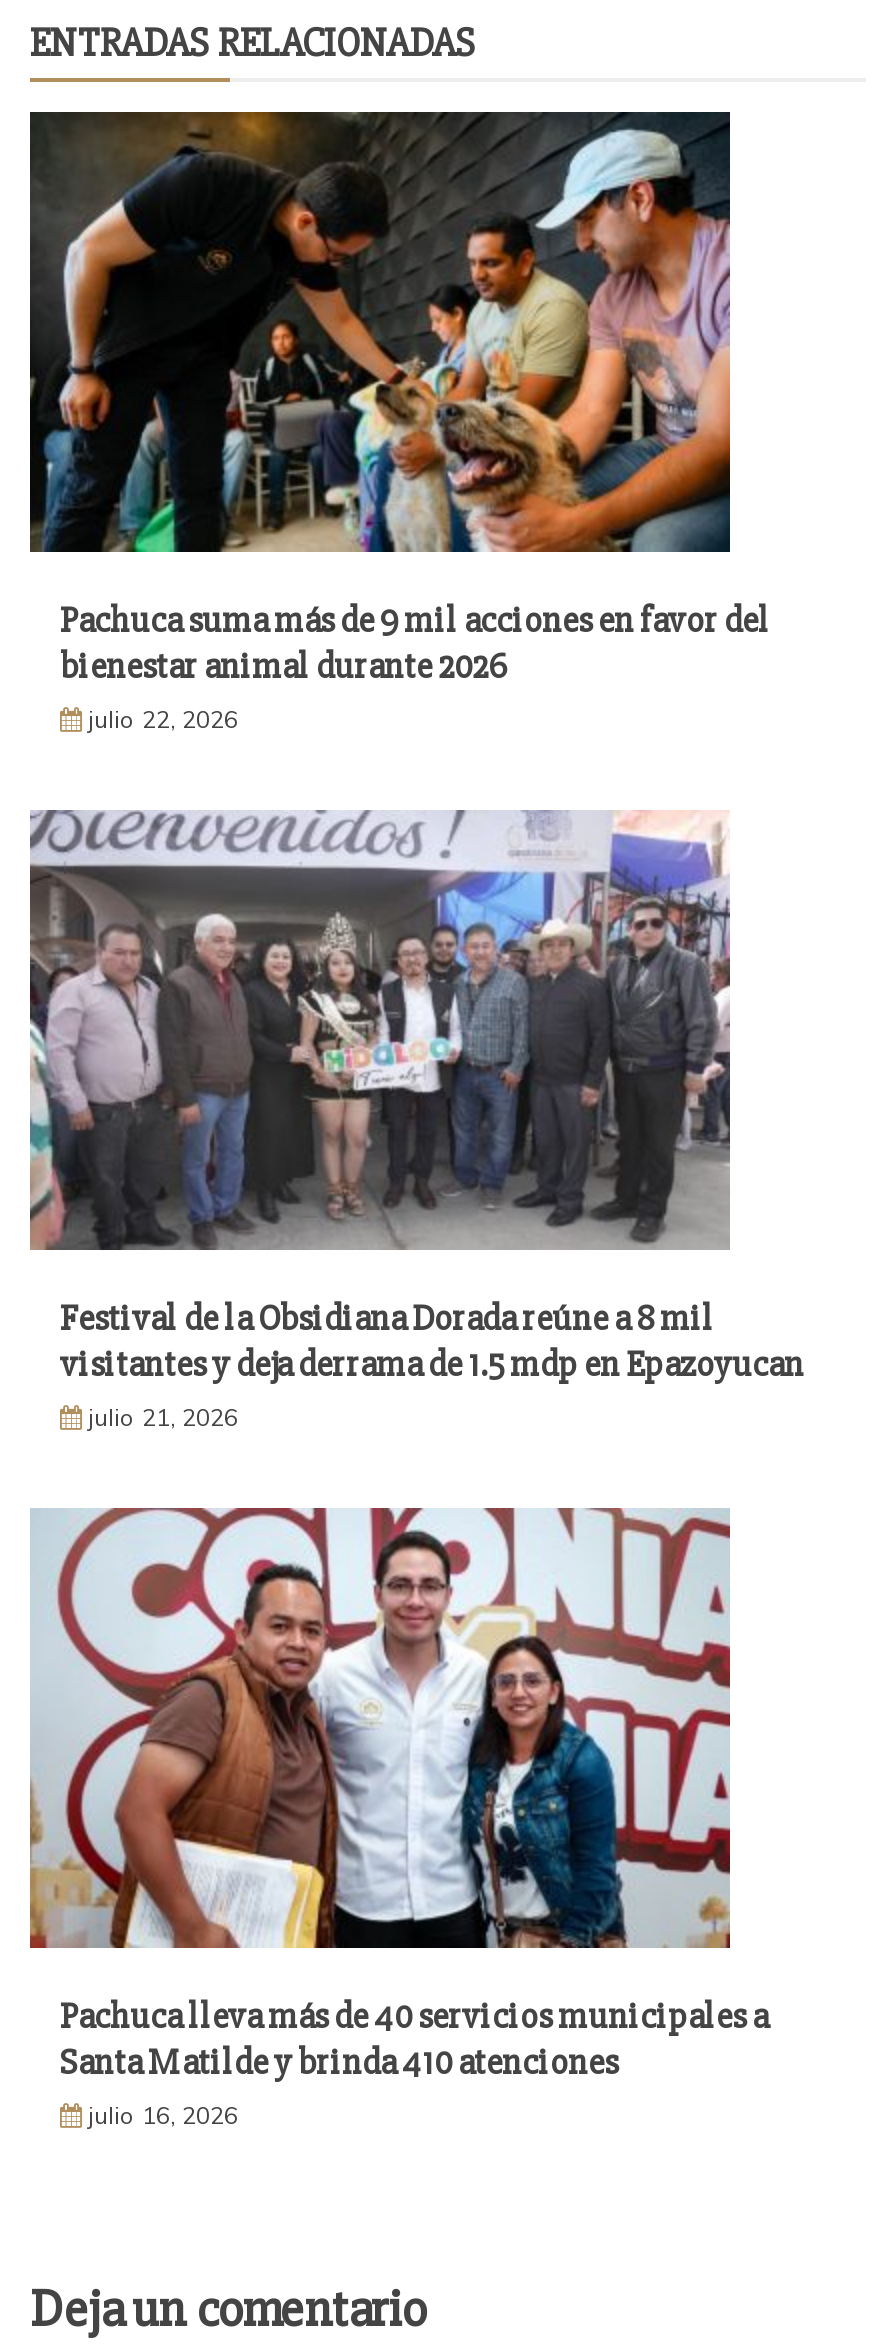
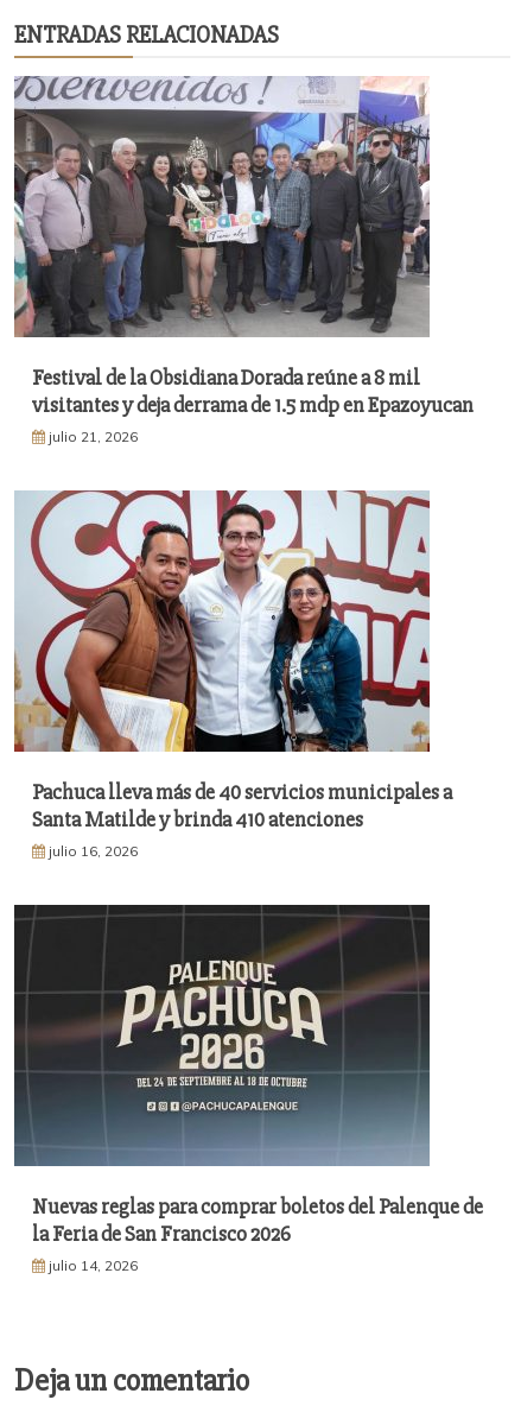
[28,110,770,734] [image] | Pachuca suma más de 9 mil acciones en favor del | bienestar animal durante 2026 | julio 22, 2026 -> none
moved [26,806,804,2130] -> [12,74,474,860]: [image] | Festival de la Obsidiana Dorada reúne a 8 mil | visitantes y deja derrama de 1.5 mdp en Epazoyucan | julio 21, 2026 | Pachuca lleva más de 40 servicios municipales a | Santa Matilde y brinda 410 atenciones | julio 16, 2026
none -> [13,904,483,1274] [image] | Nuevas reglas para comprar boletos del Palenque de | la Feria de San Francisco 2026 | julio 14, 2026

